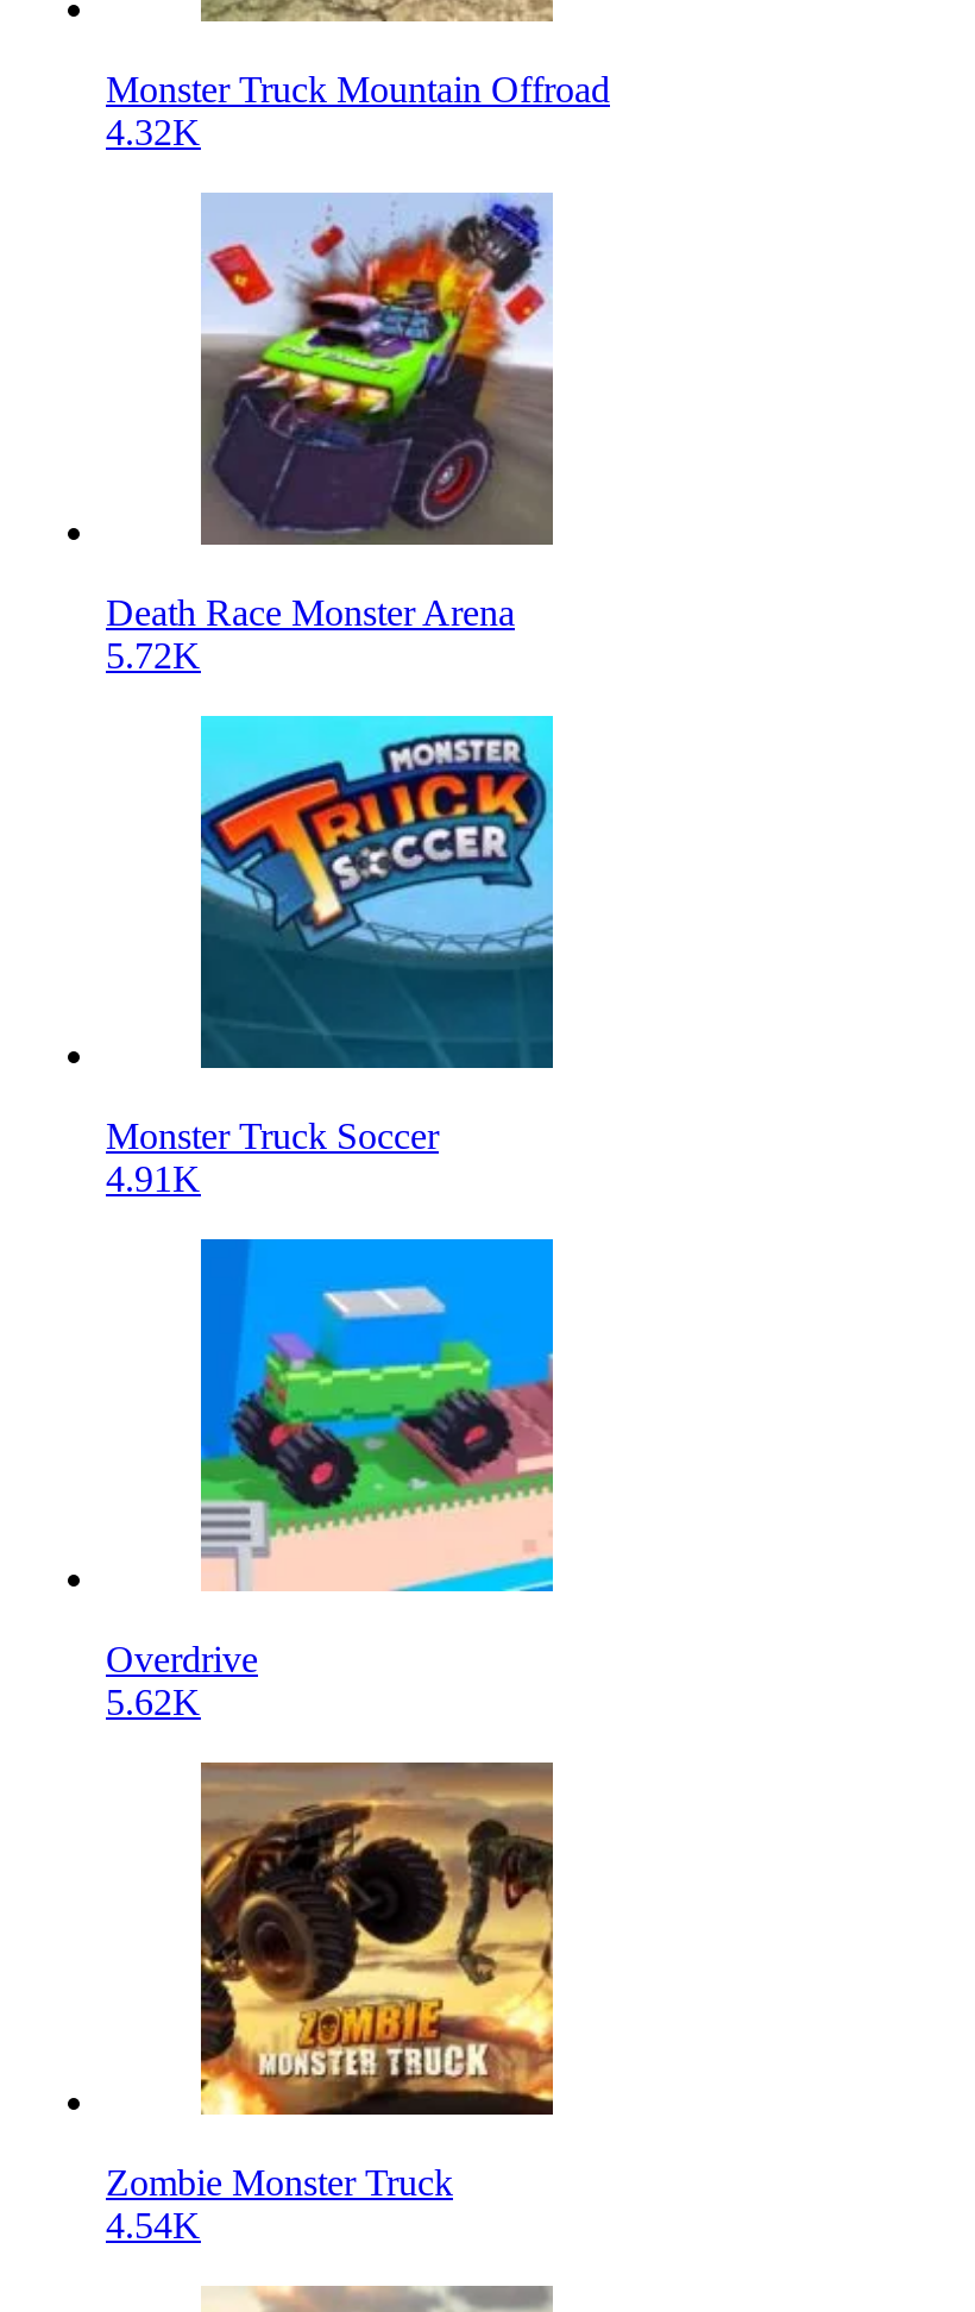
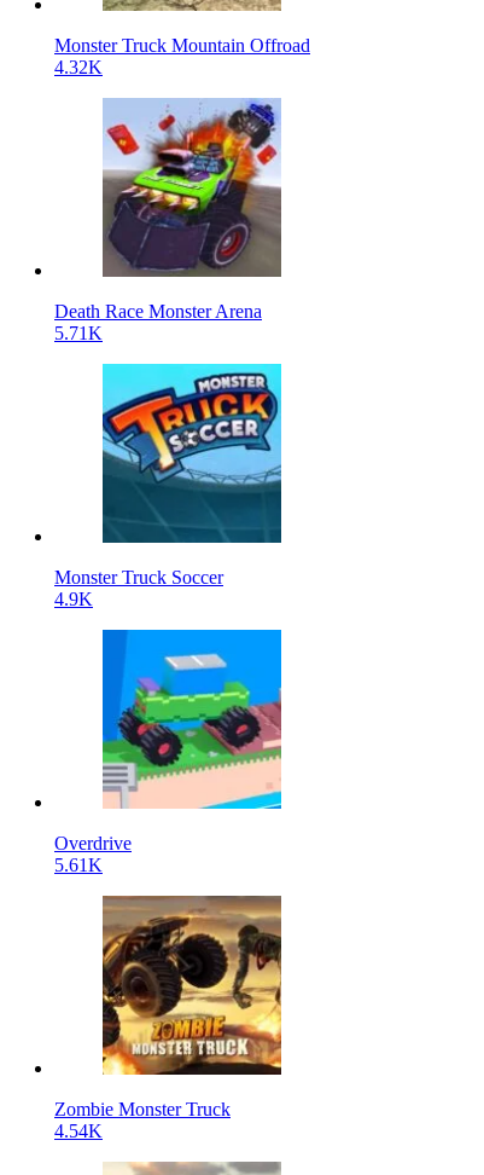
[106,635,201,675] 5.72K -> [54,323,103,343] 5.71K
[106,1158,201,1199] 4.91K -> [54,589,93,609] 4.9K
[106,1681,201,1722] 5.62K -> [54,855,103,875] 5.61K

